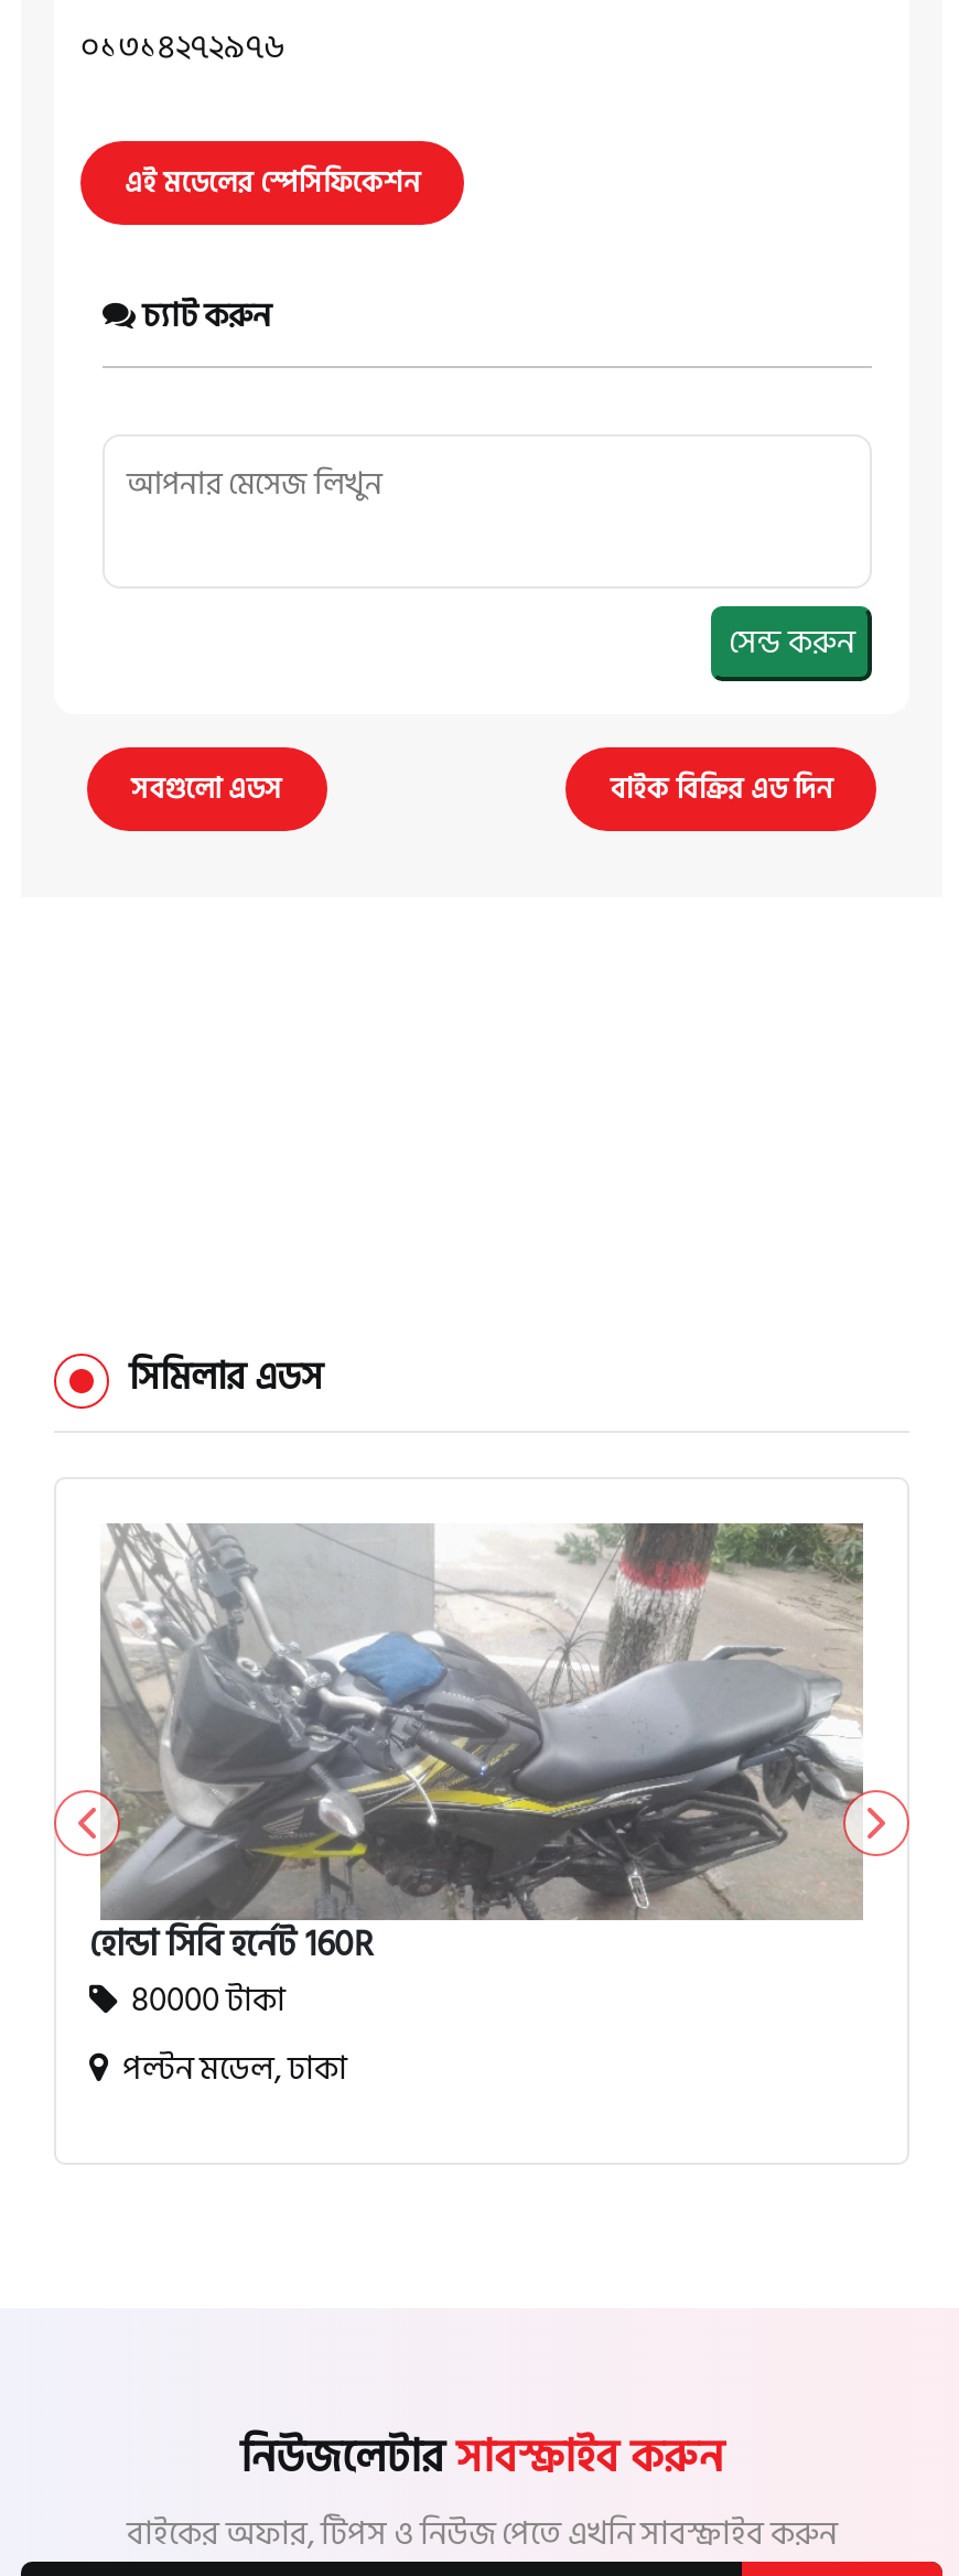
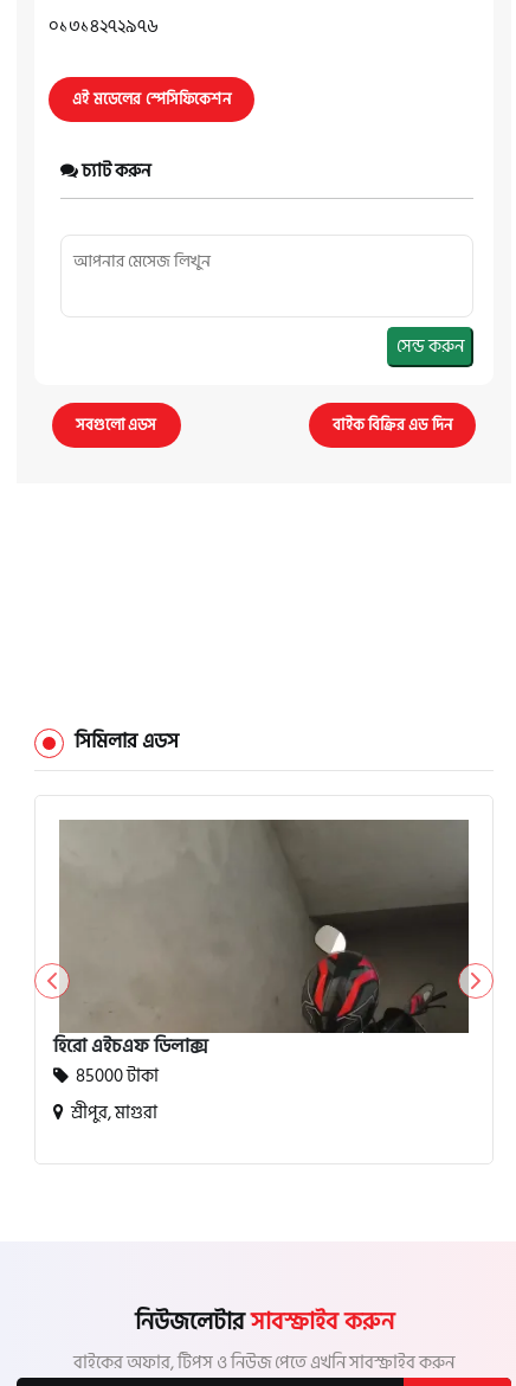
[89,1523,863,2097] [image] | হোন্ডা সিবি হর্নেট 160R | 80000 টাকা | পল্টন মডেল, ঢাকা -> [53,819,470,1128] [image] | হিরো এইচএফ ডিলাক্স | 85000 টাকা | শ্রীপুর, মাগুরা

